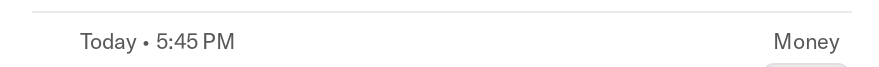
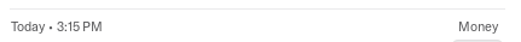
[80,27,236,55] Today • 5:45 PM -> [11,18,103,35] Today • 3:15 PM

